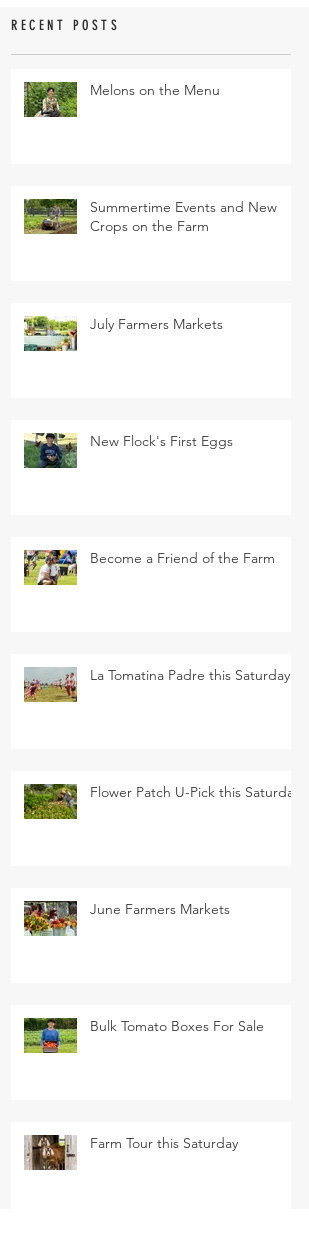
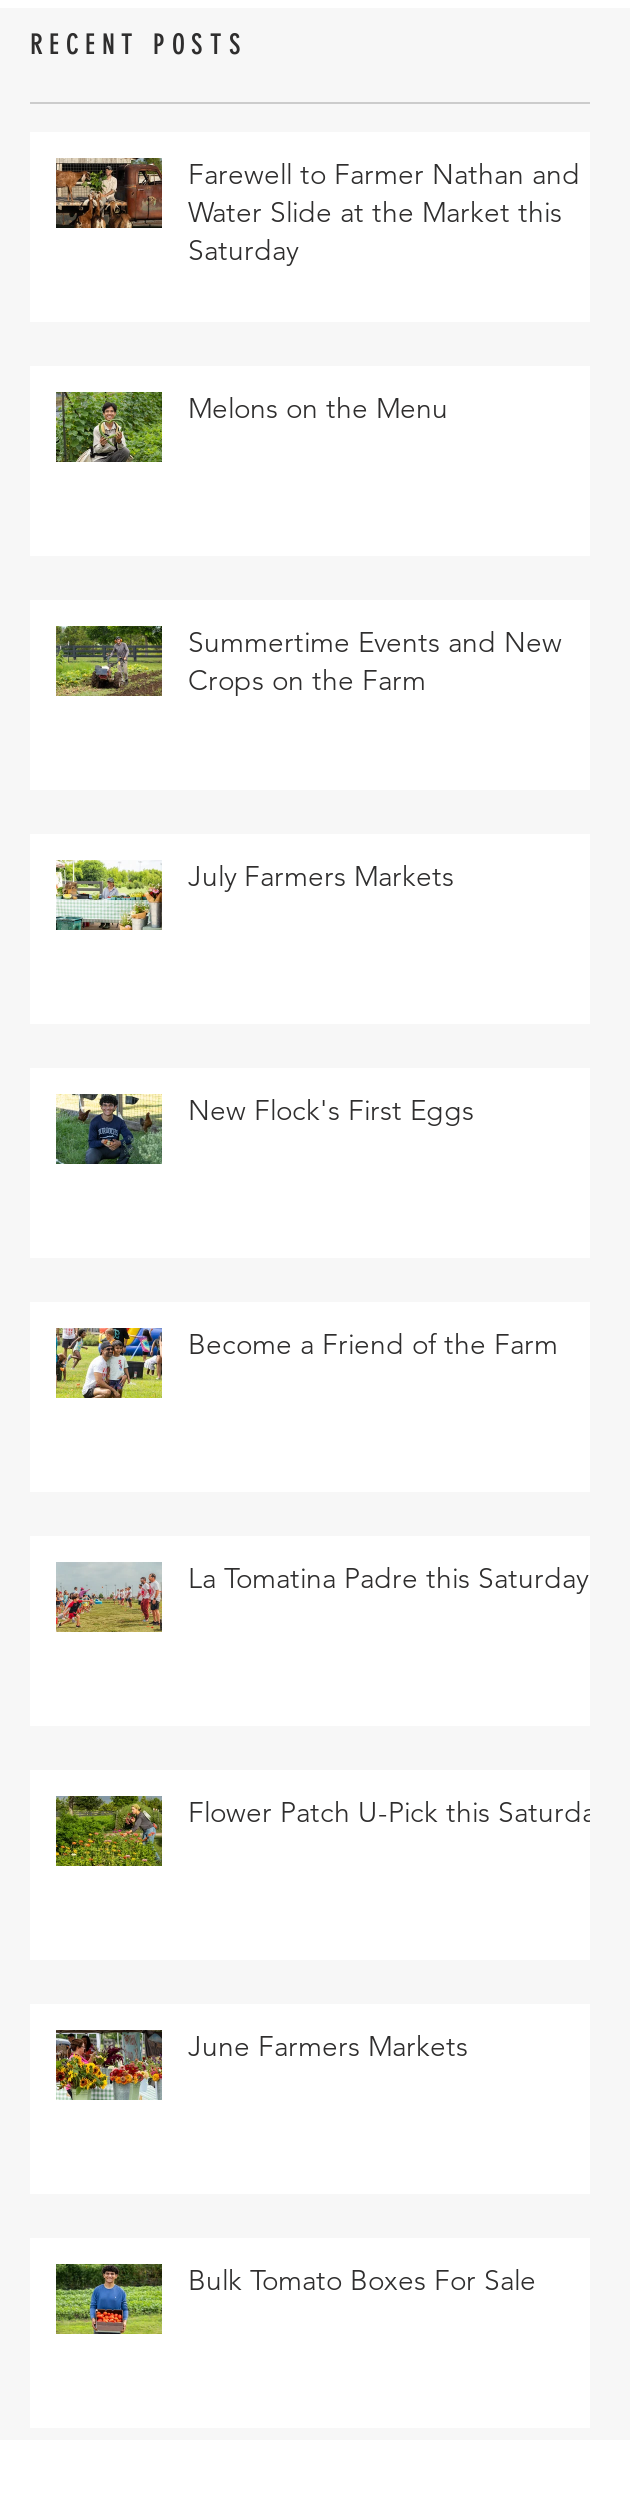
none -> [54,156,580,268] [image] | Farewell to Farmer Nathan and | Water Slide at the Market this | Saturday
moved [22,80,290,1035] -> [52,388,588,2298]: [image] | Melons on the Menu | Summertime Events and New | ... | June Farmers Markets | Bulk Tomato Boxes For Sale
moved [22,1016,79,1054] -> [52,2260,166,2336]: [image]
[24,1134,238,1171] [image] | Farm Tour this Saturday -> none

